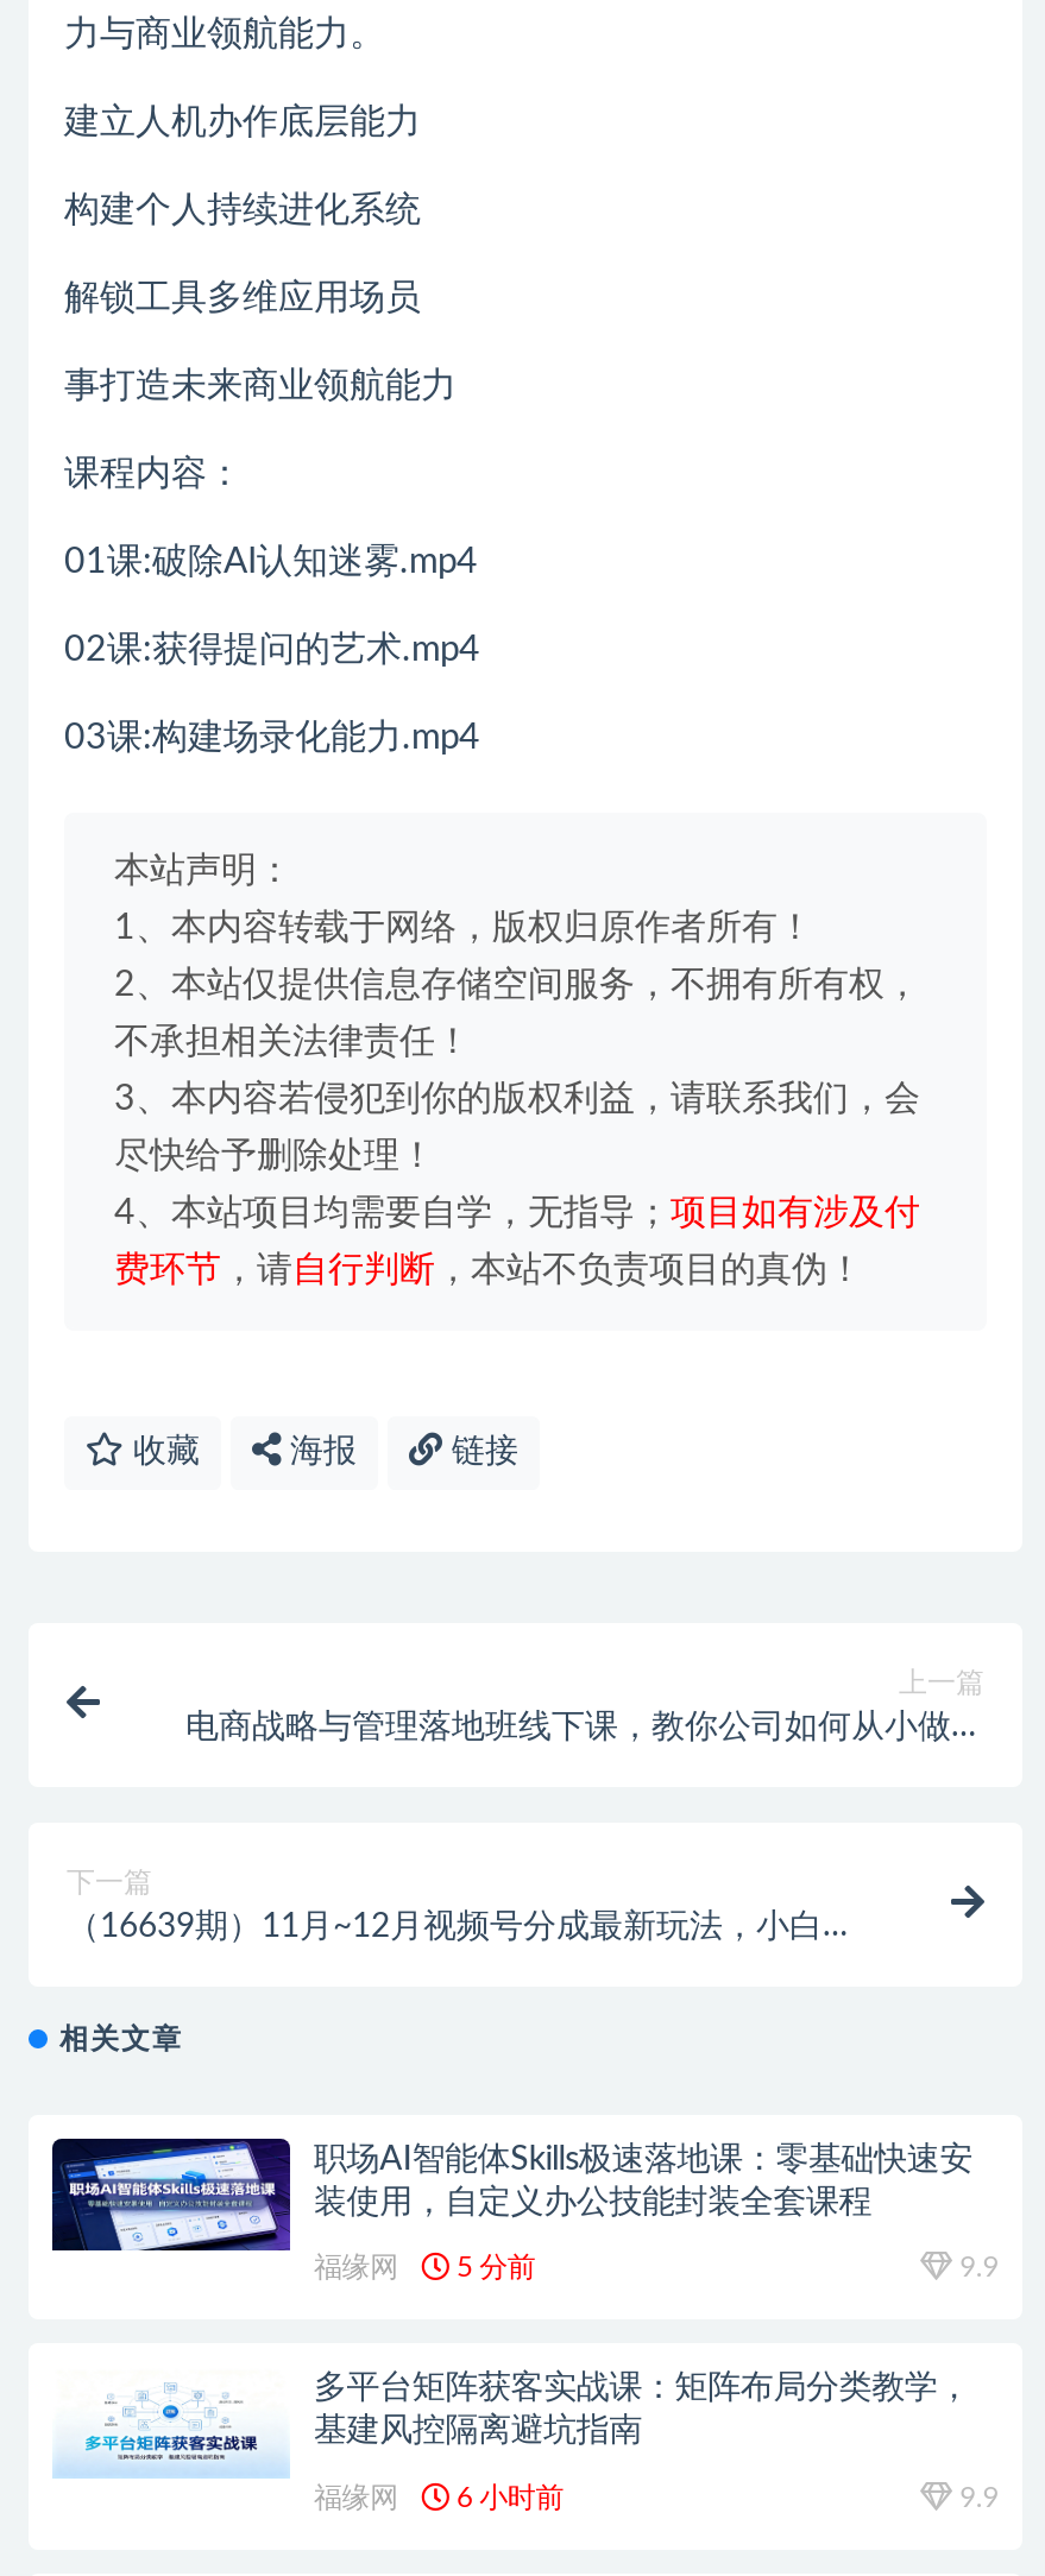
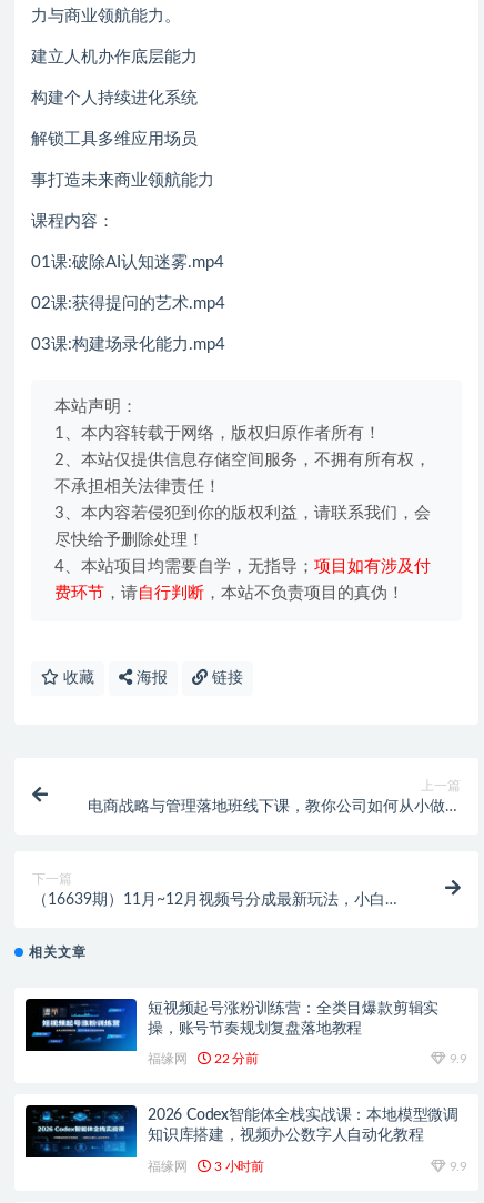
[50,2136,972,2253] [image] | 职场AI智能体Skills极速落地课：零基础快速安 | 装使用，自定义办公技能封装全套课程 -> [26,999,439,1052] [image] | 短视频起号涨粉训练营：全类目爆款剪辑实 | 操，账号节奏规划复盘落地教程
[314,2254,535,2282] 福缘网 5 分前 -> [148,1052,259,1066] 福缘网 22 分前
[52,2367,970,2479] [image] | 多平台矩阵获客实战课：矩阵布局分类教学， | 基建风控隔离避坑指南 -> [24,1104,458,1159] [image] | 2026 Codex智能体全栈实战课：本地模型微调 | 知识库搭建，视频办公数字人自动化教程
[314,2483,564,2512] 福缘网 6 小时前 -> [148,1160,264,1173] 福缘网 3 小时前

